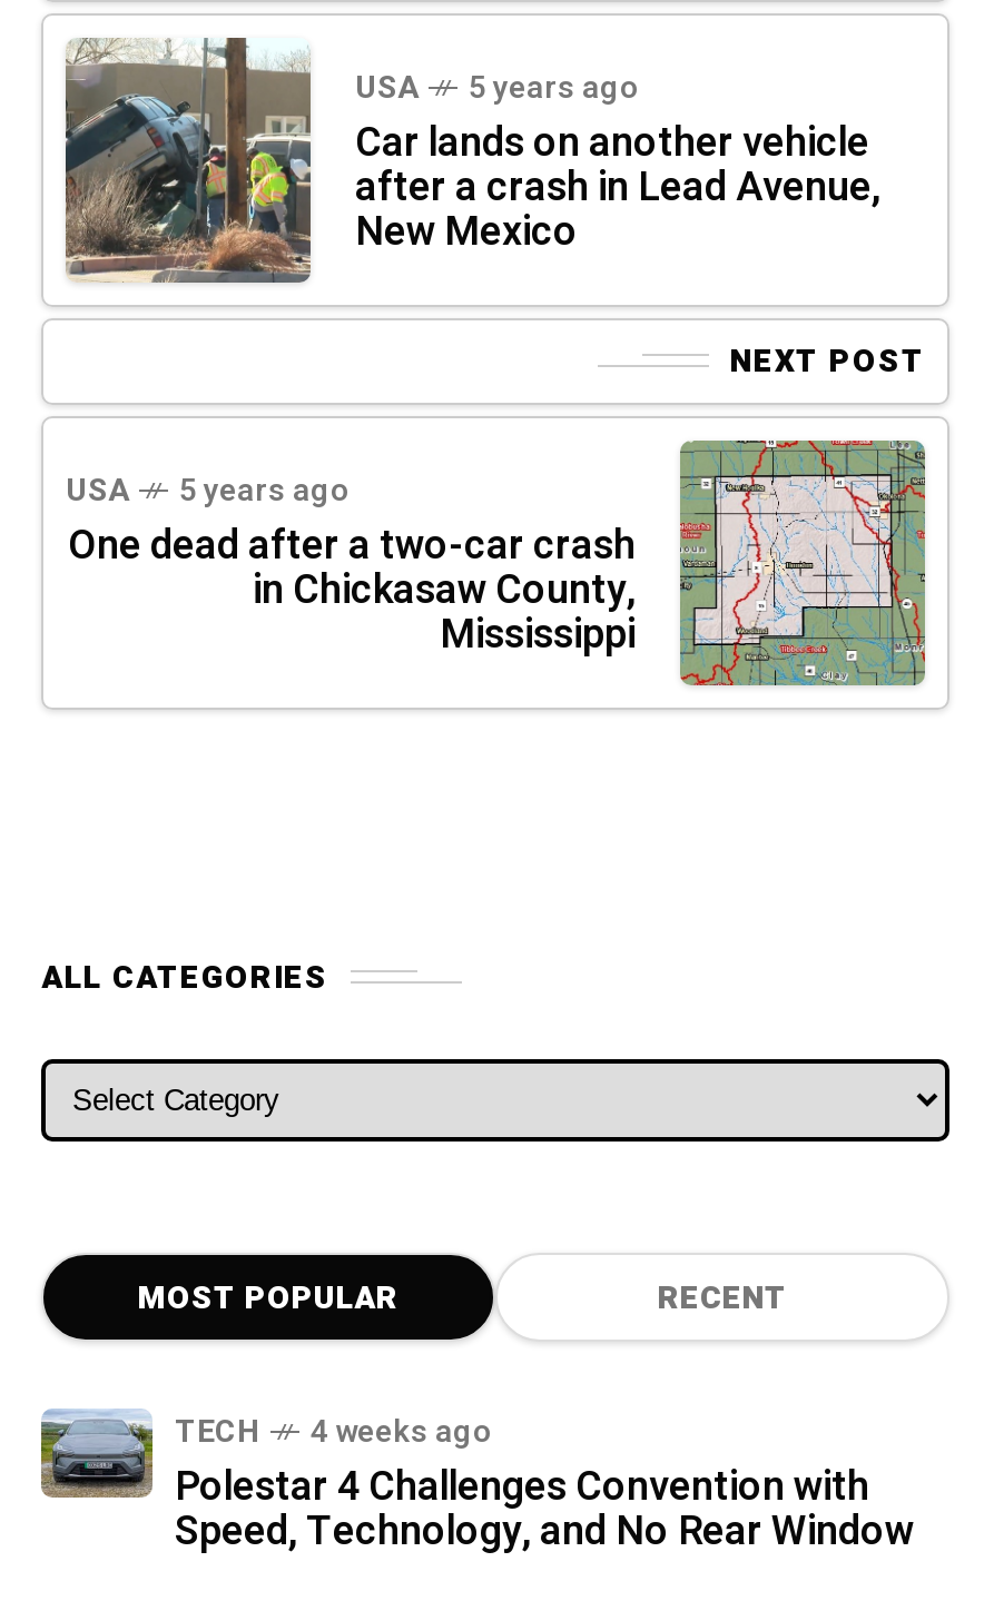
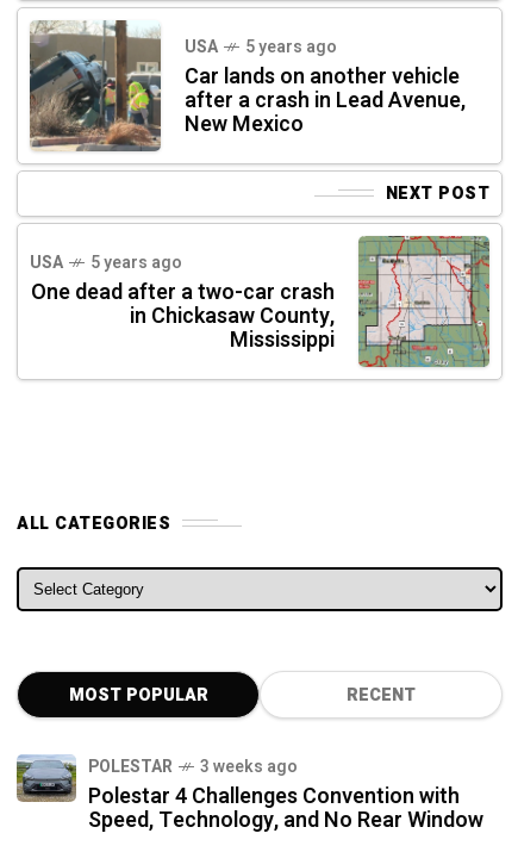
[175,1408,493,1455] TECH | 4 weeks ago -> [88,754,298,779] POLESTAR | 3 weeks ago

